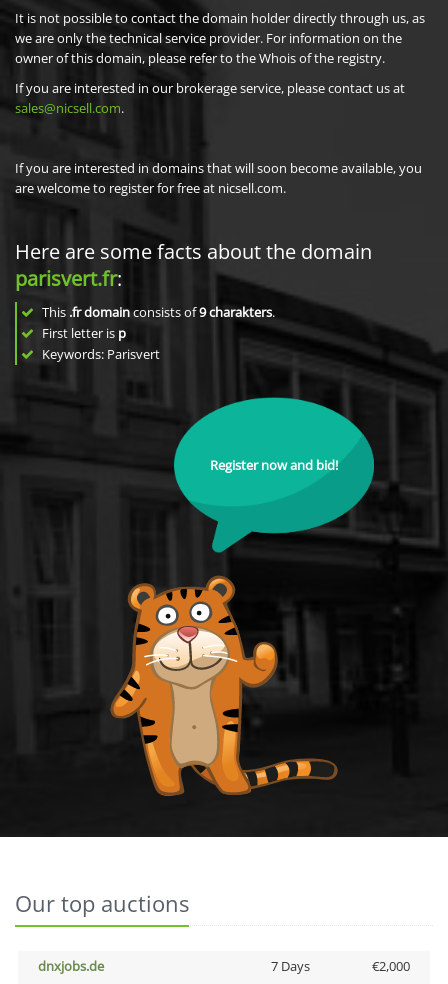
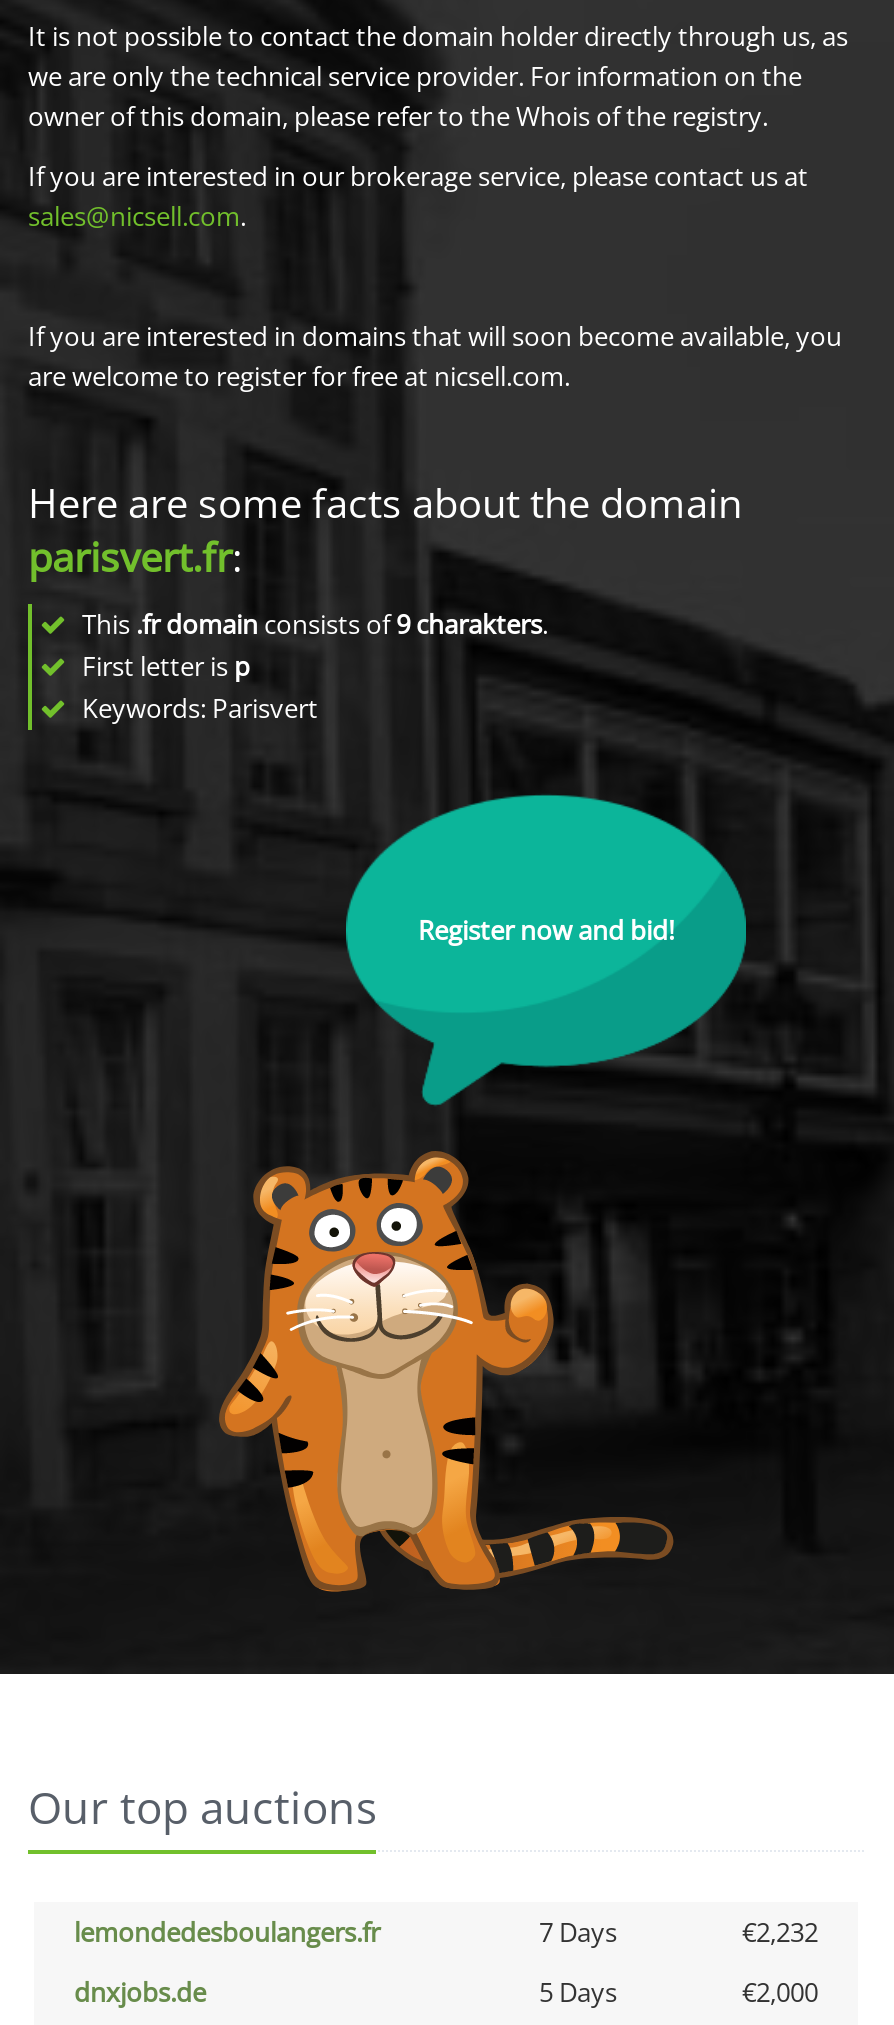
none -> [74,1914,818,1950] lemondedesboulangers.fr | 7 Days | €2,232
[270,957,309,975] 7 Days -> [539,1974,617,2010] 5 Days

